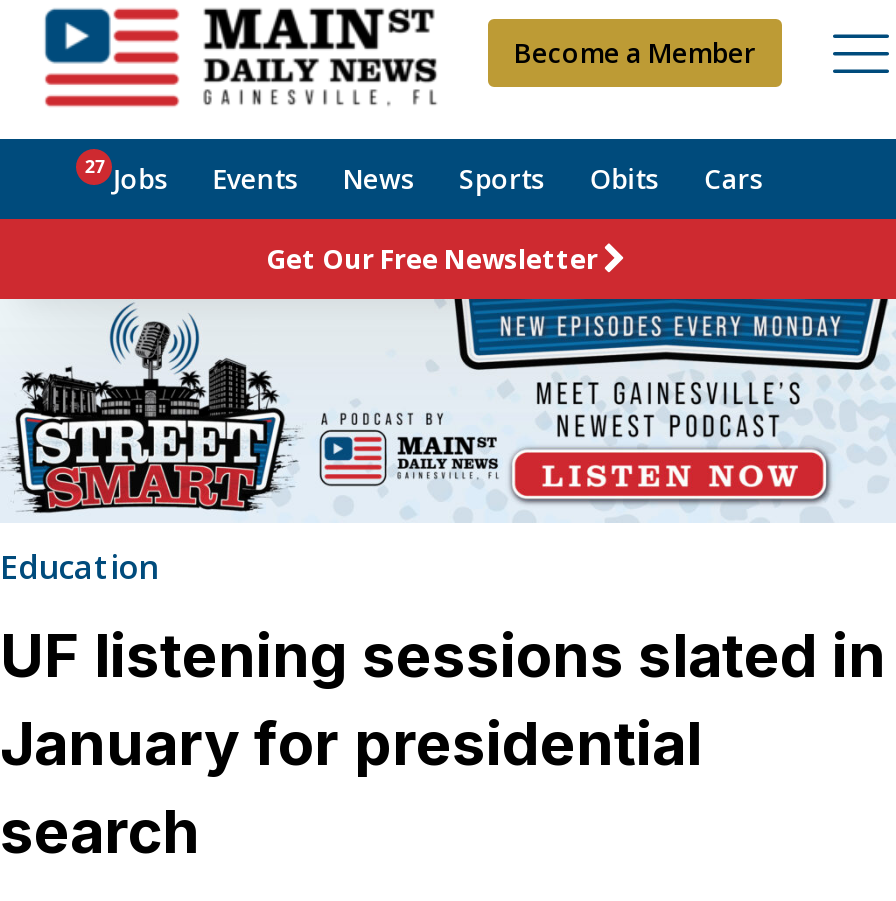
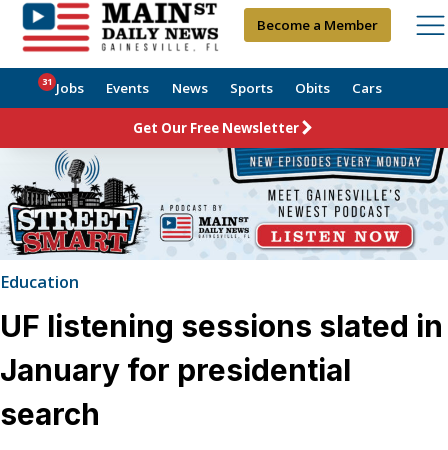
[85,153,764,197] 27 Jobs Events News Sports Obits Cars -> [42,75,382,97] 31 Jobs Events News Sports Obits Cars

